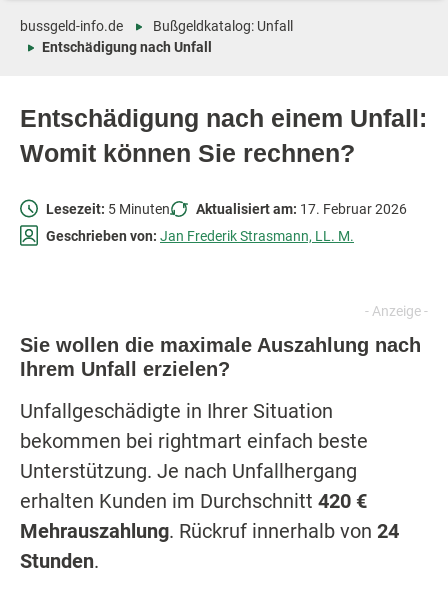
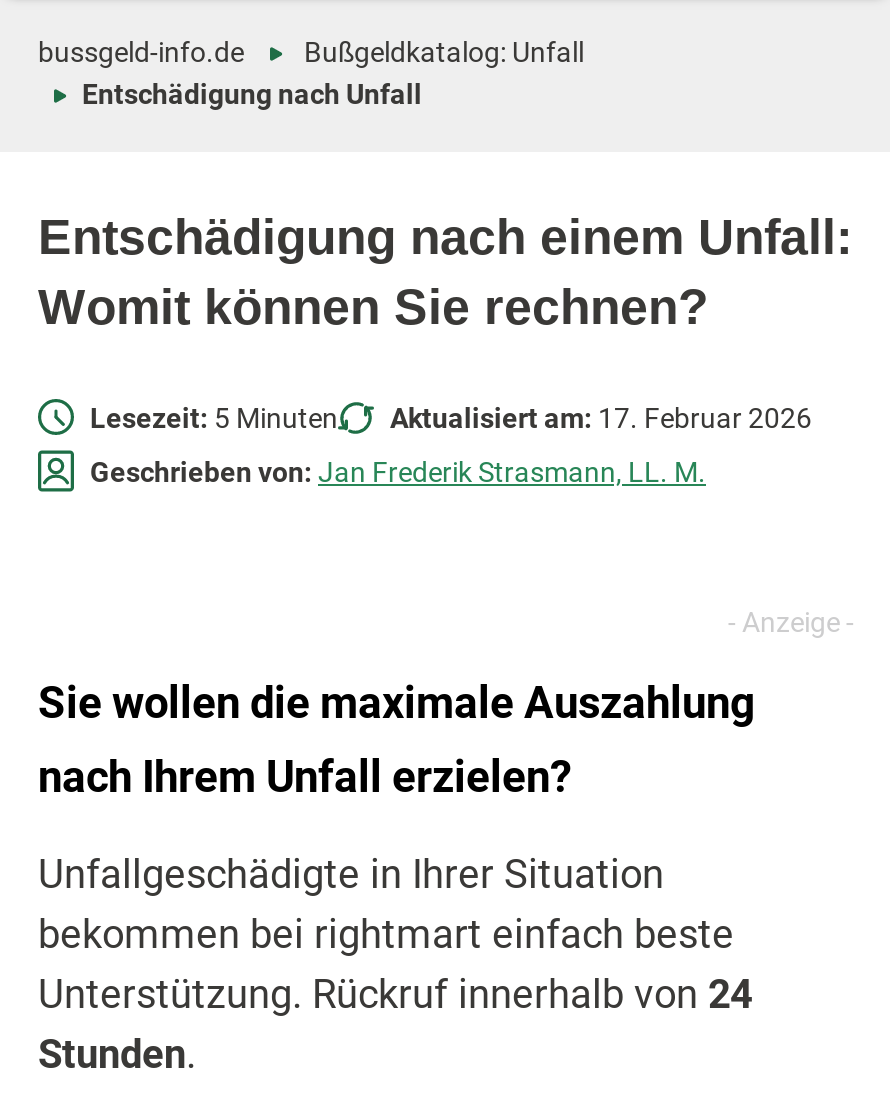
moved [20,399,368,453] -> [38,850,734,958]: Unfallgeschädigte in Ihrer Situation | bekommen bei rightmart einfach beste
[20,459,399,543] Unterstützung. Je nach Unfallhergang | erhalten Kunden im Durchschnitt 420 € | Mehrauszahlung. Rückruf innerhalb von 24 -> [38,970,752,1018] Unterstützung. Rückruf innerhalb von 24

